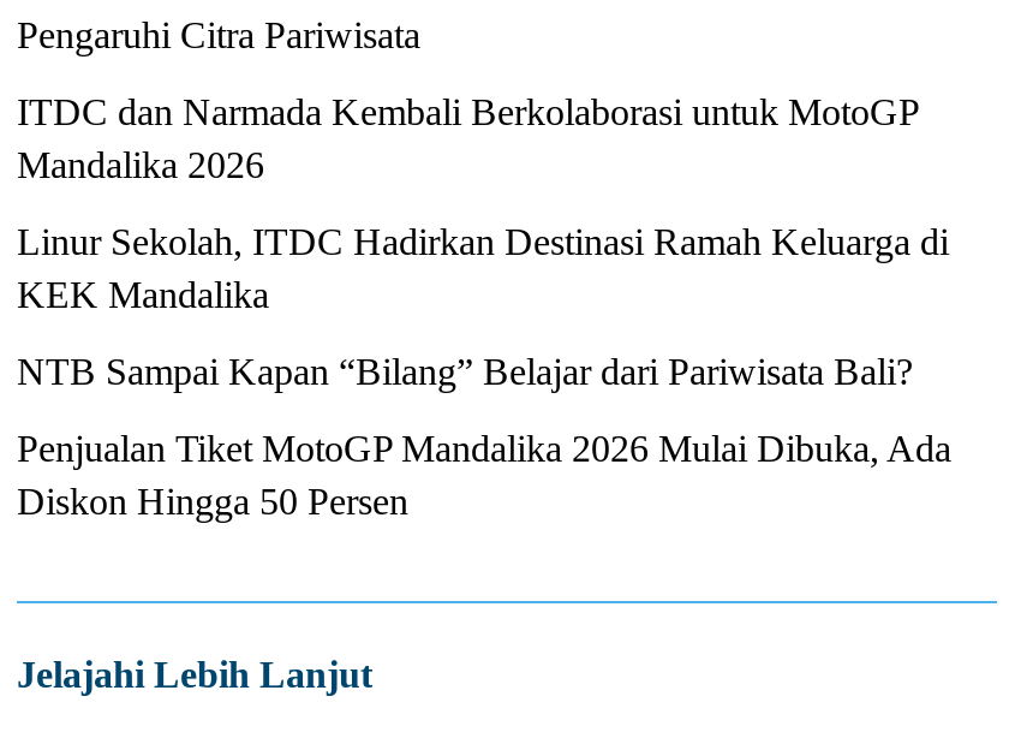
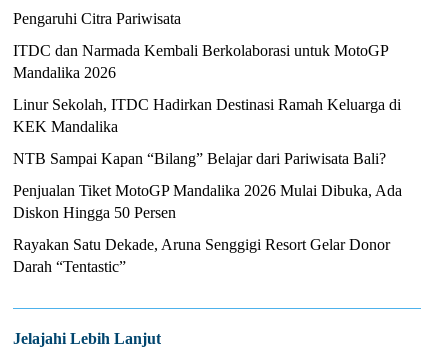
none -> [13,236,390,275] Rayakan Satu Dekade, Aruna Senggigi Resort Gelar Donor | Darah “Tentastic”

